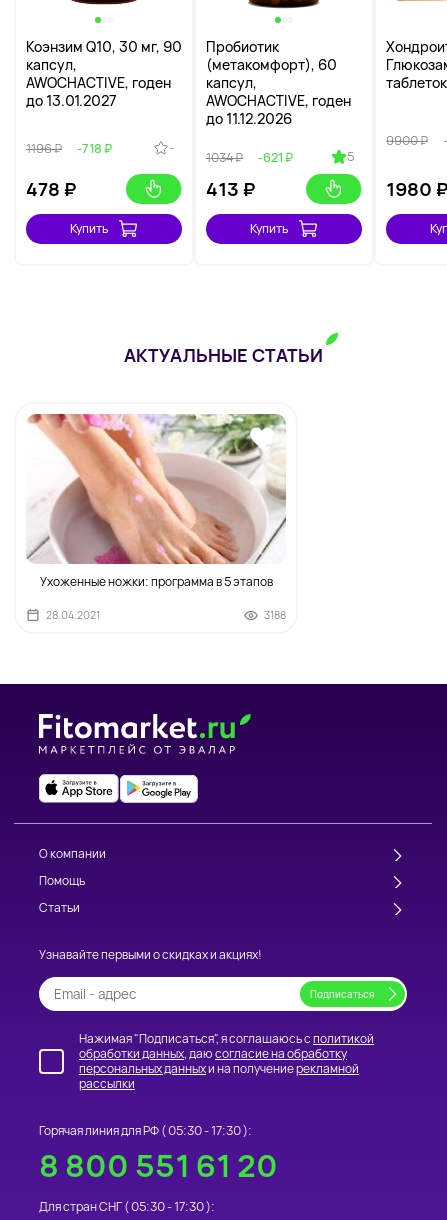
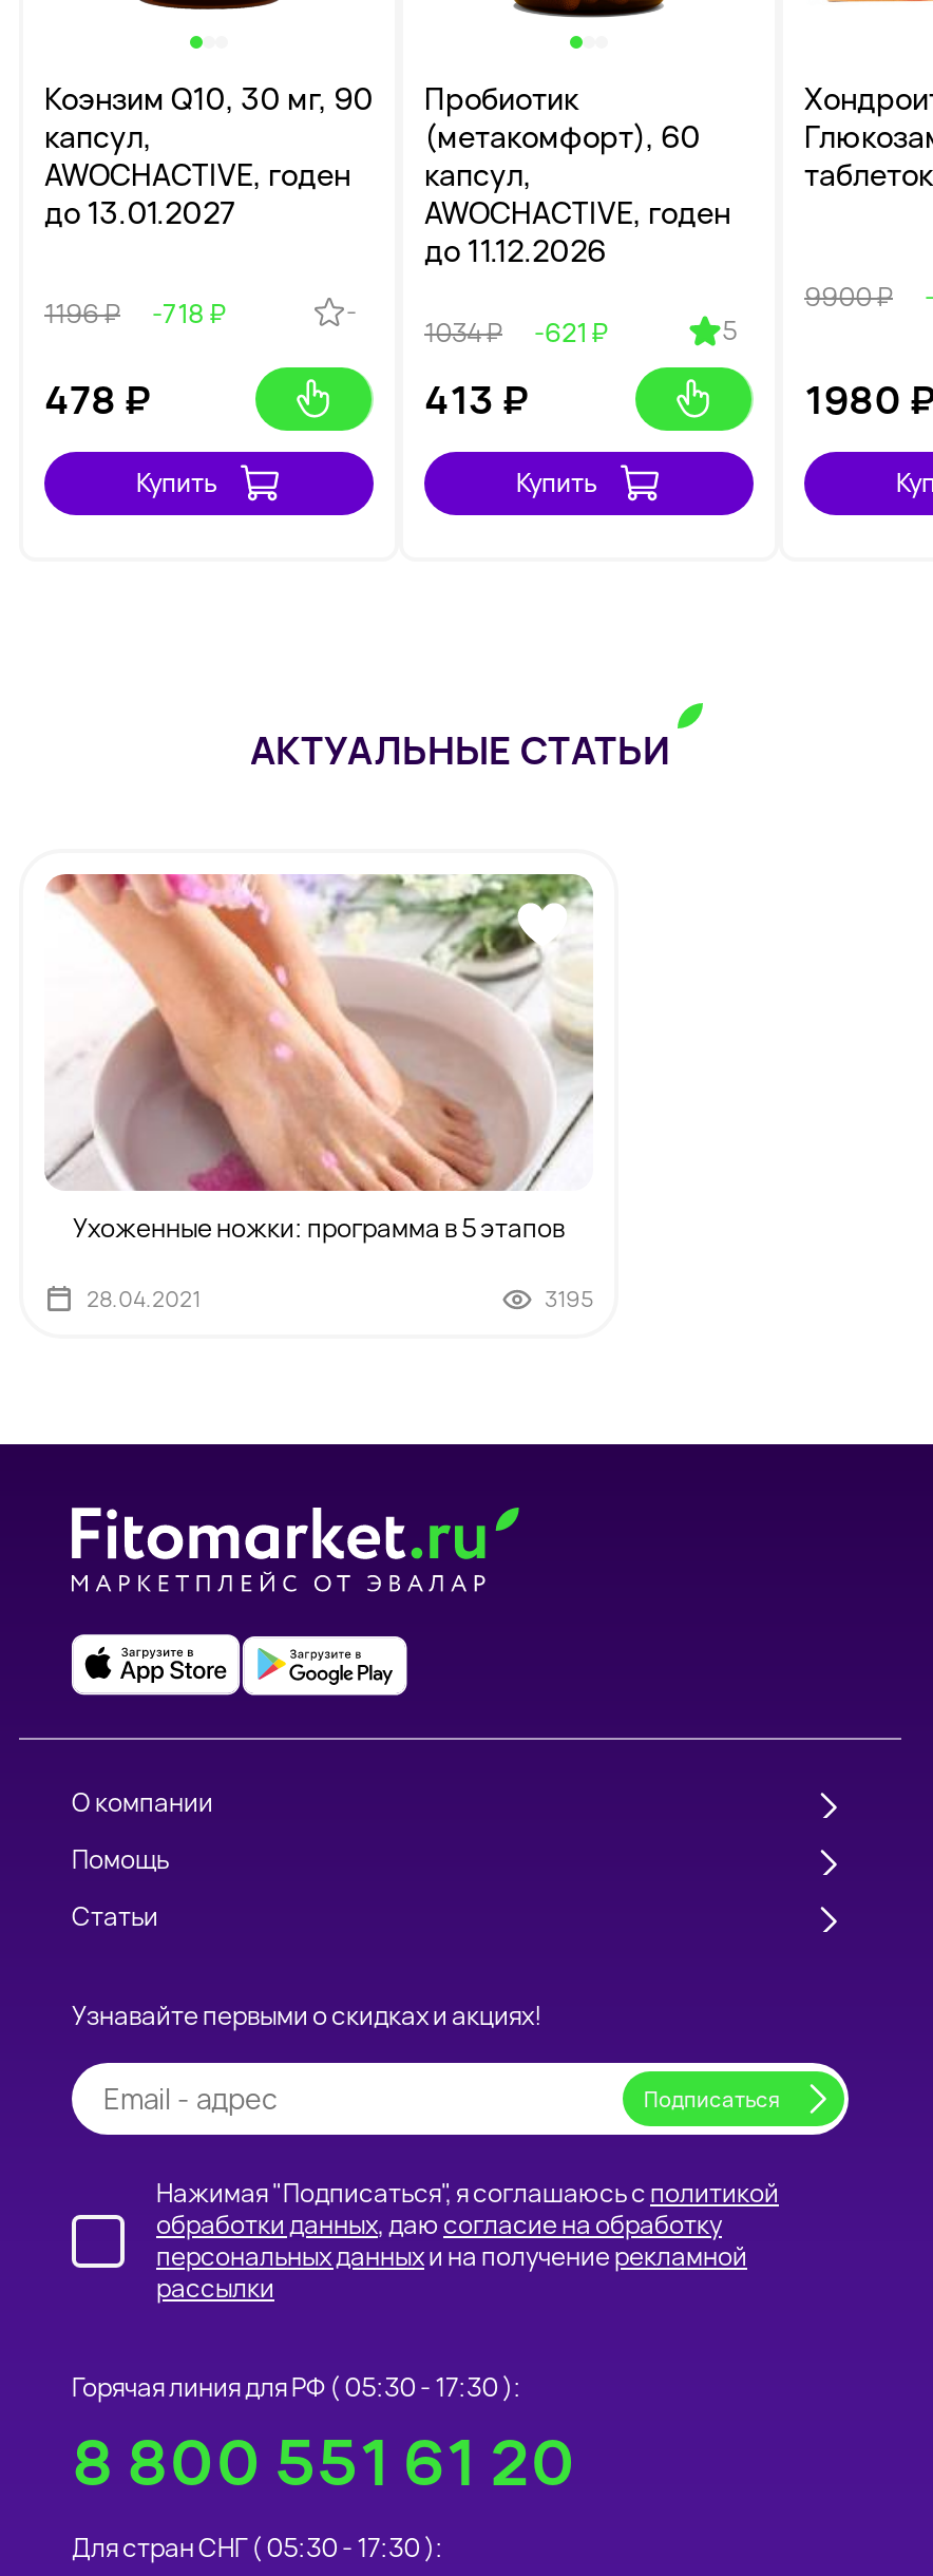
[264,608,286,622] 3188 -> [545,1285,593,1314] 3195

